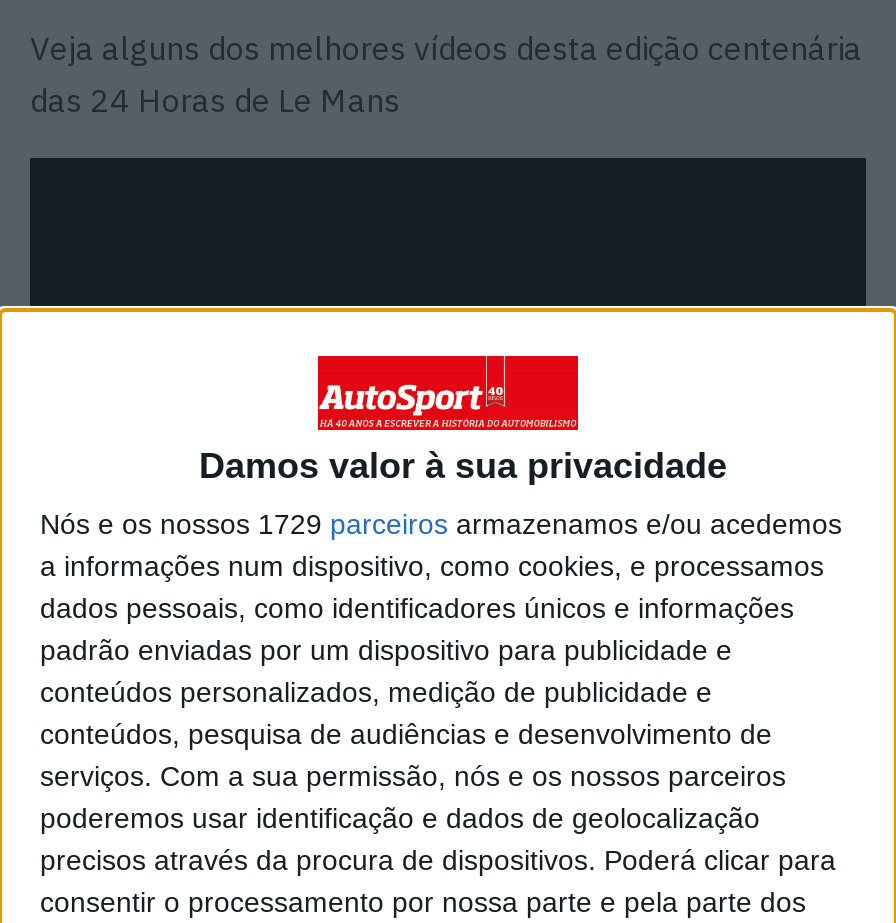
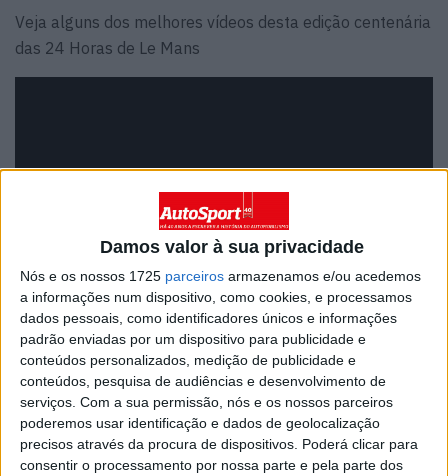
[40,507,842,539] Nós e os nossos 1729 parceiros armazenamos e/ou acedemos -> [20,268,421,284] Nós e os nossos 1725 parceiros armazenamos e/ou acedemos

